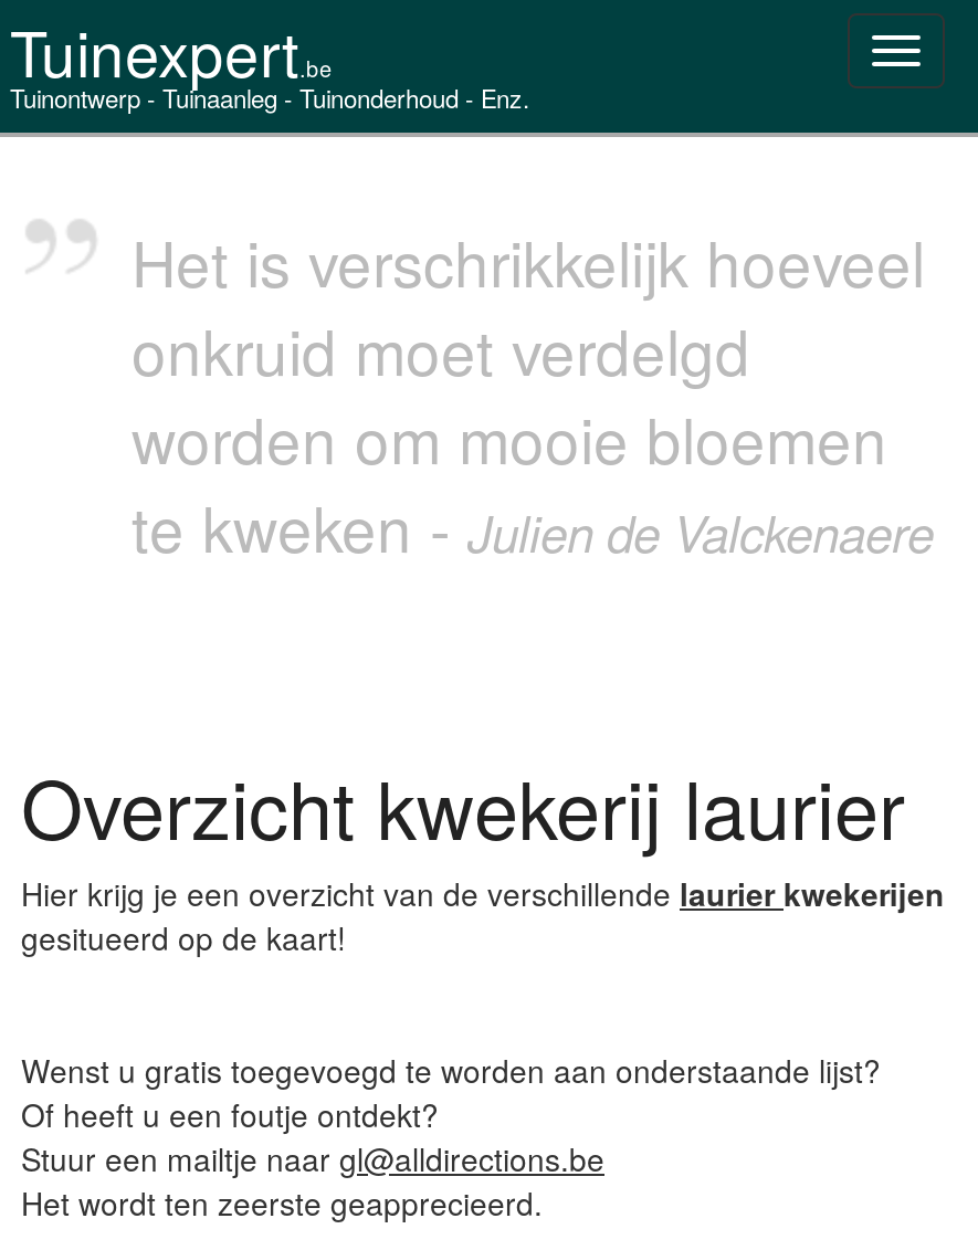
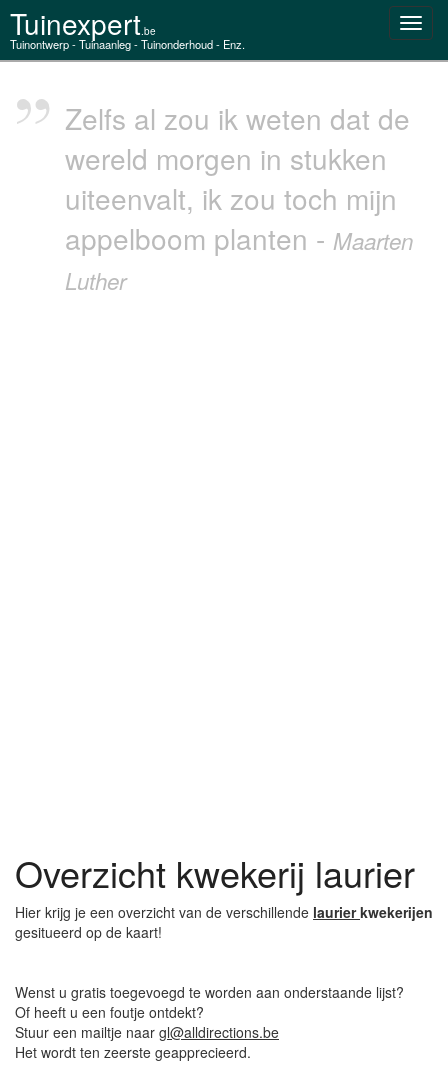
[132,217,934,570] Het is verschrikkelijk hoeveel | onkruid moet verdelgd | worden om mooie bloemen | te kweken - Julien de Valckenaere -> [65,98,413,296] Zelfs al zou ik weten dat de | wereld morgen in stukken | uiteenvalt, ik zou toch mijn | appelboom planten - Maarten | Luther

